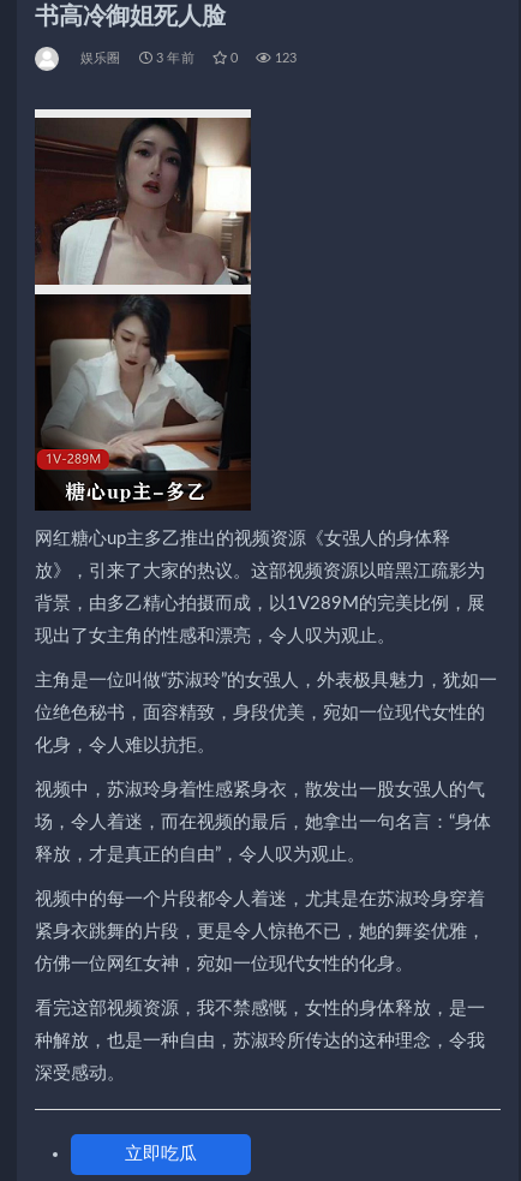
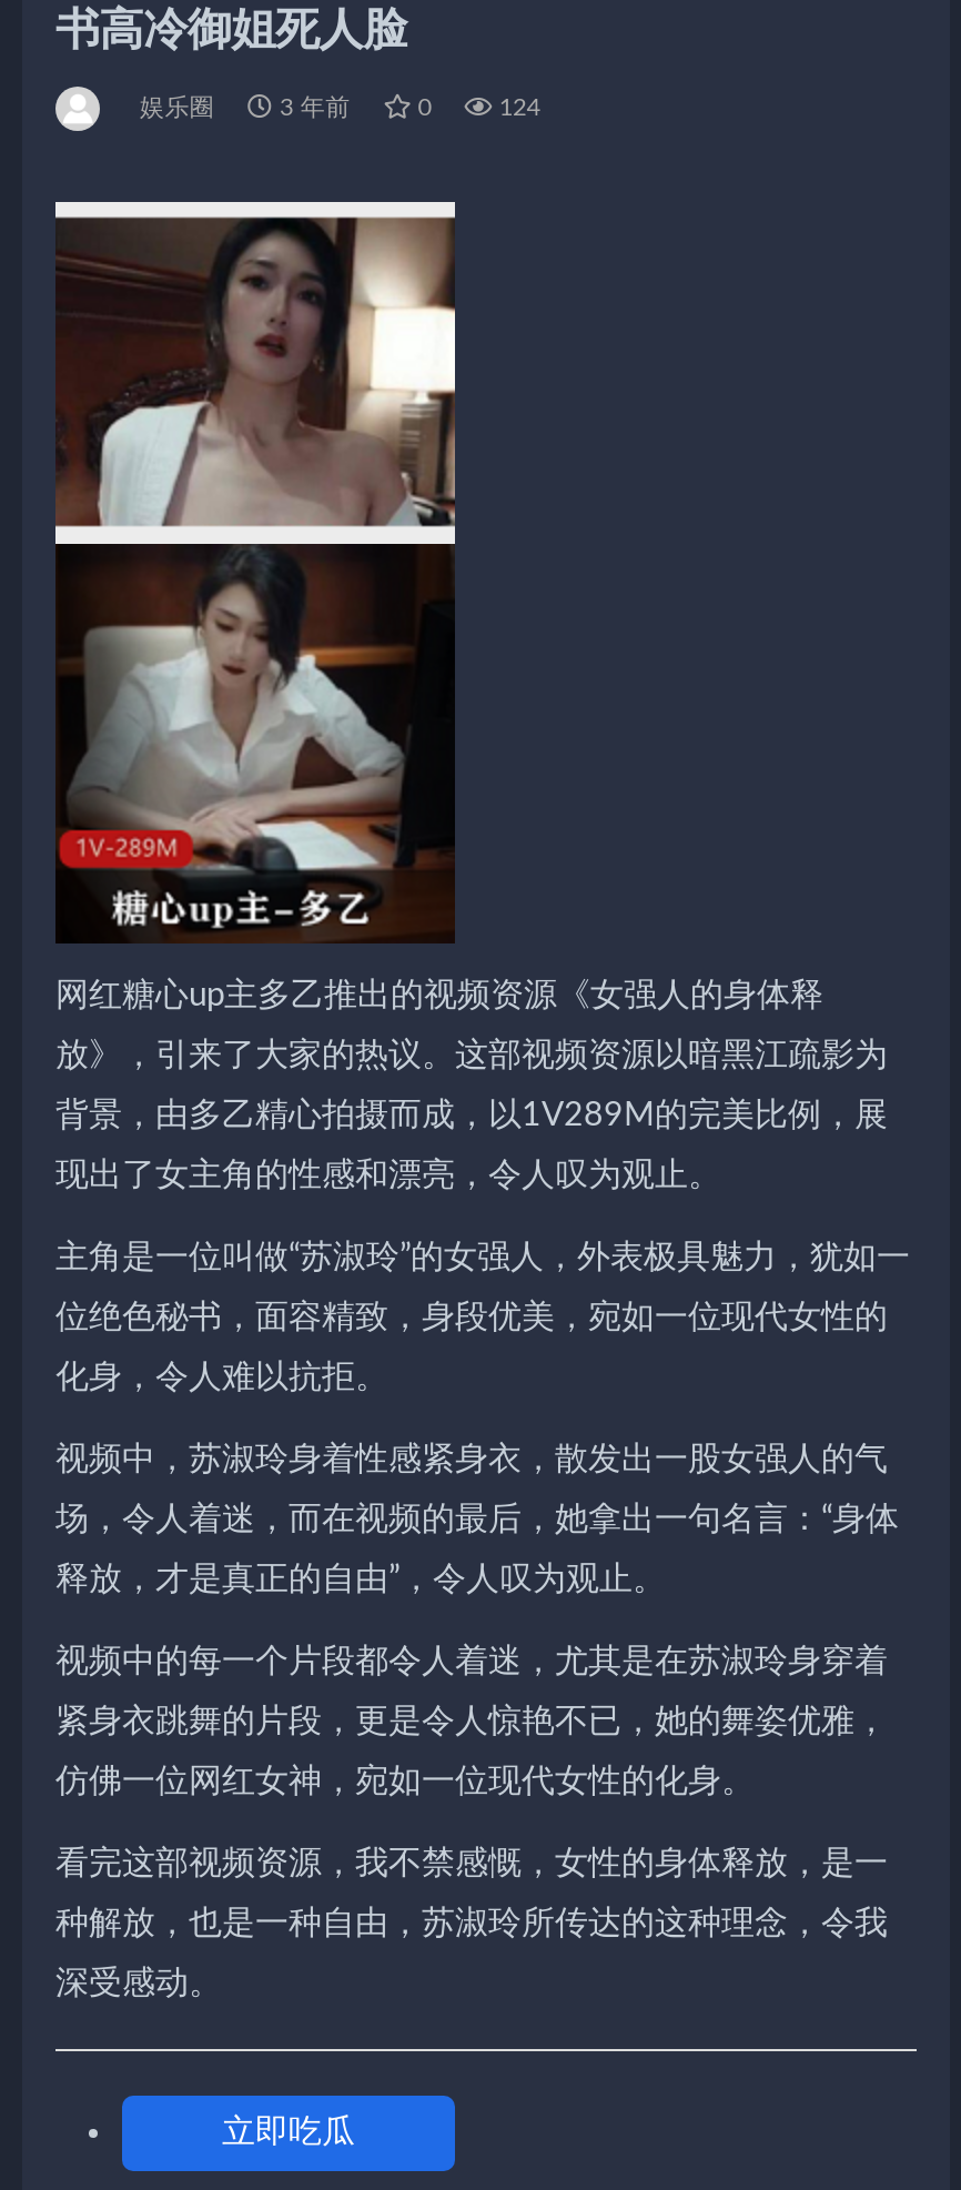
[271,52,297,65] 123 -> [492,95,540,120] 124

